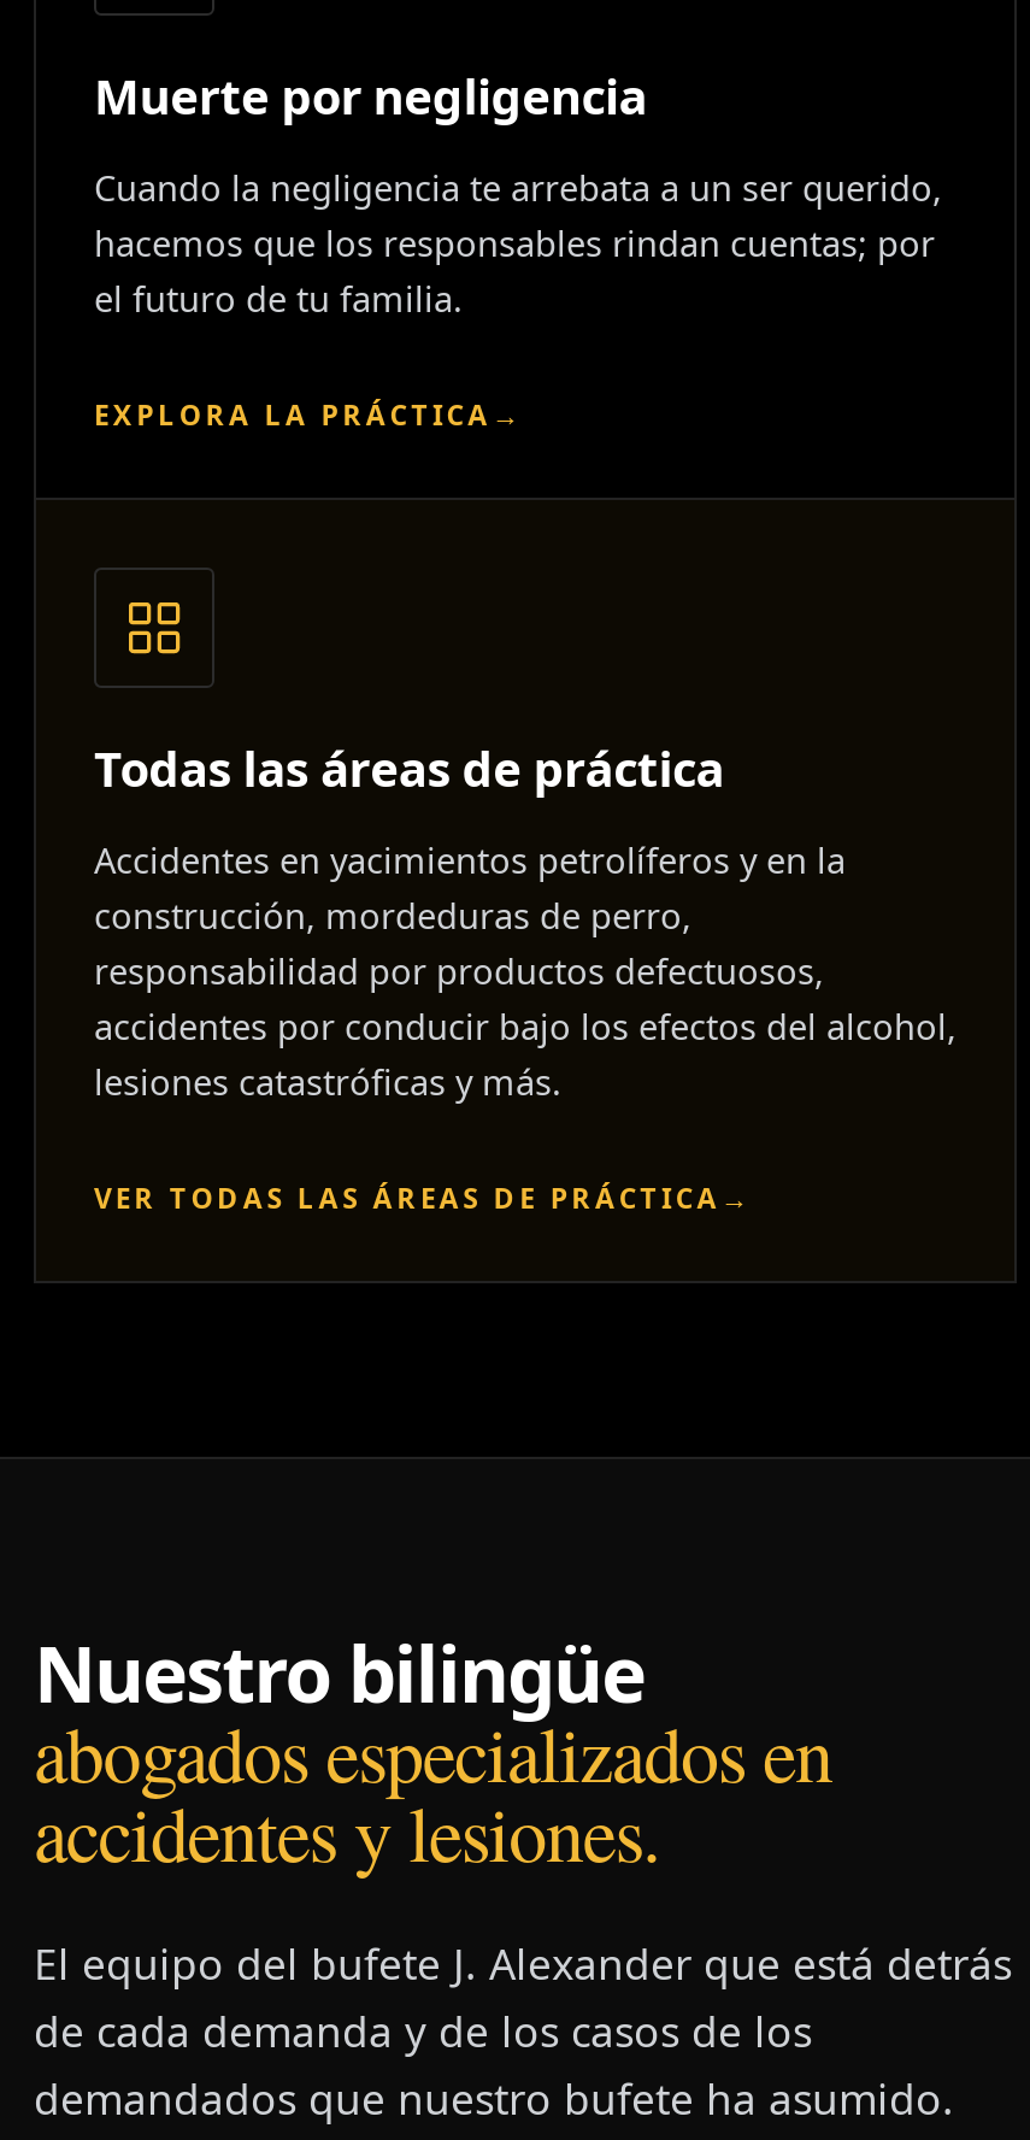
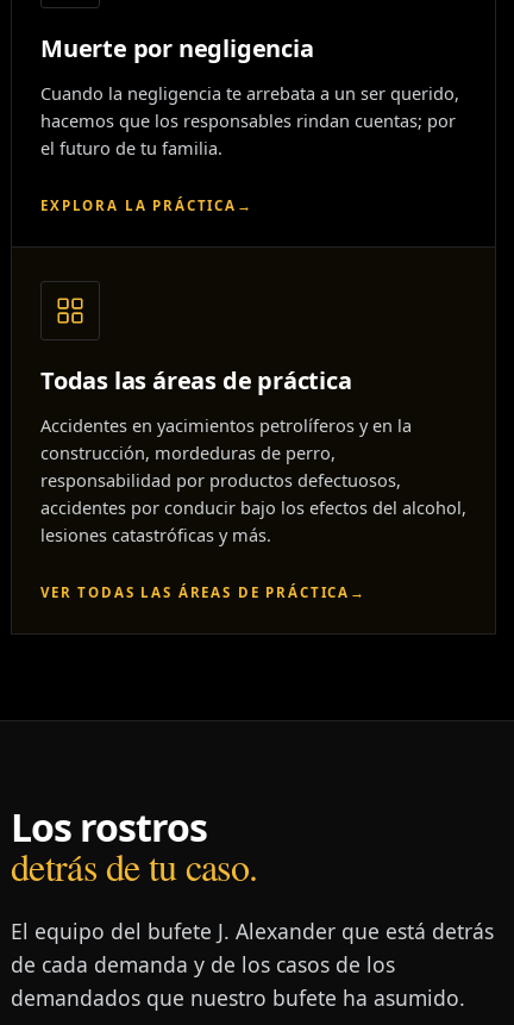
[34,1619,832,1882] Nuestro bilingüe | abogados especializados en | accidentes y lesiones. -> [11,801,258,892] Los rostros | detrás de tu caso.

